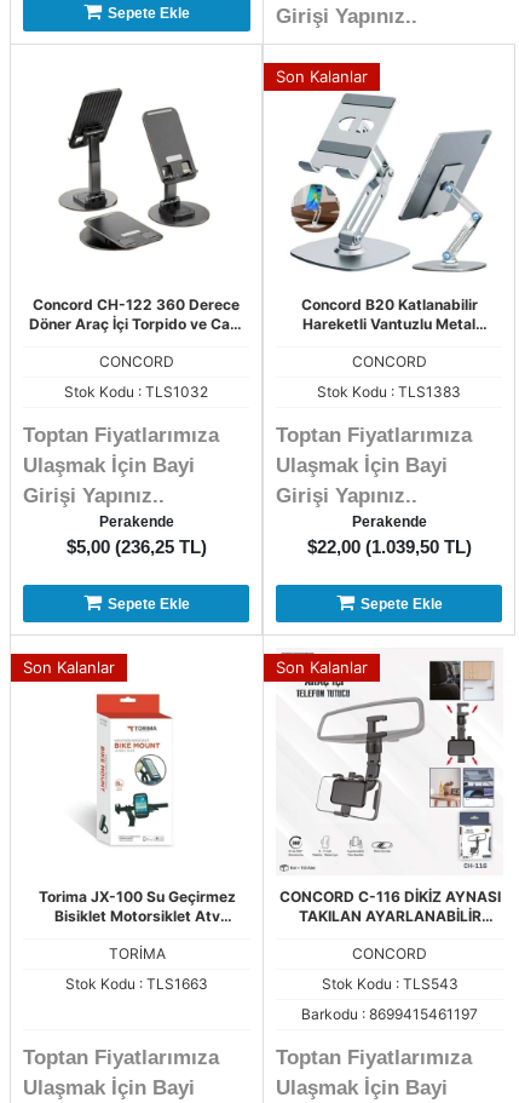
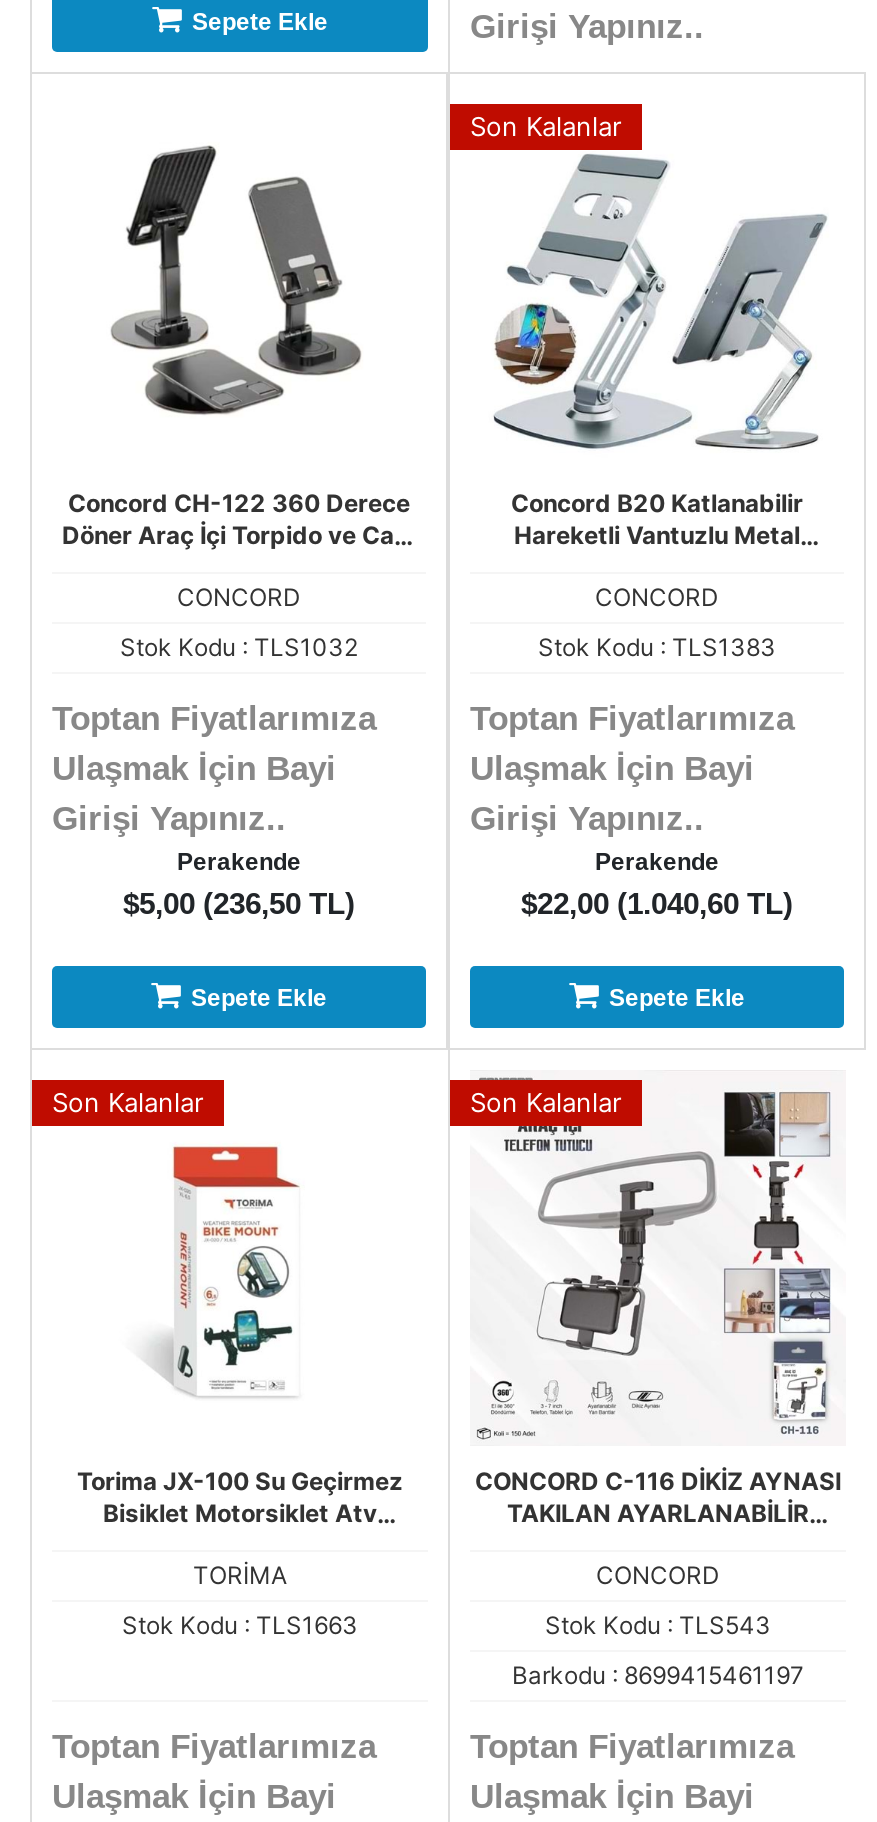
[66,537,206,557] $5,00 (236,25 TL) -> [123,886,355,920] $5,00 (236,50 TL)
[307,537,471,557] $22,00 (1.039,50 TL) -> [521,886,793,920] $22,00 (1.040,60 TL)

